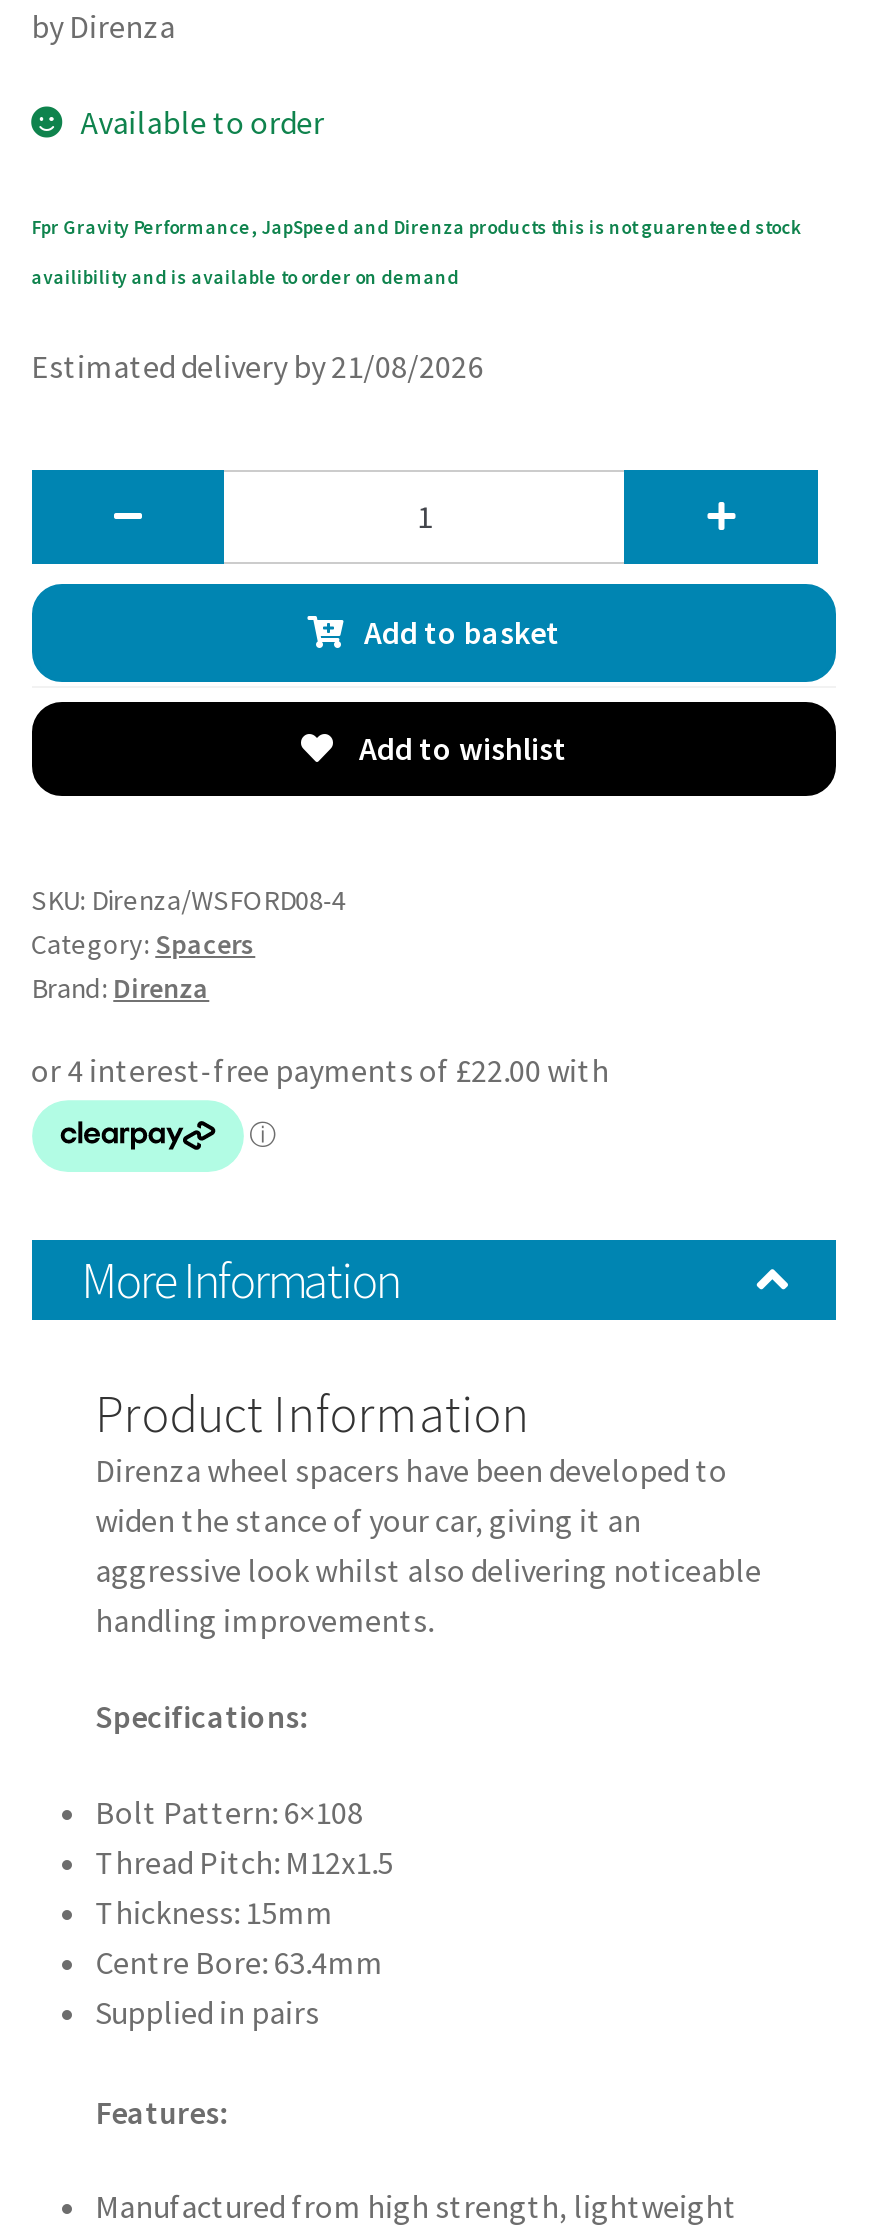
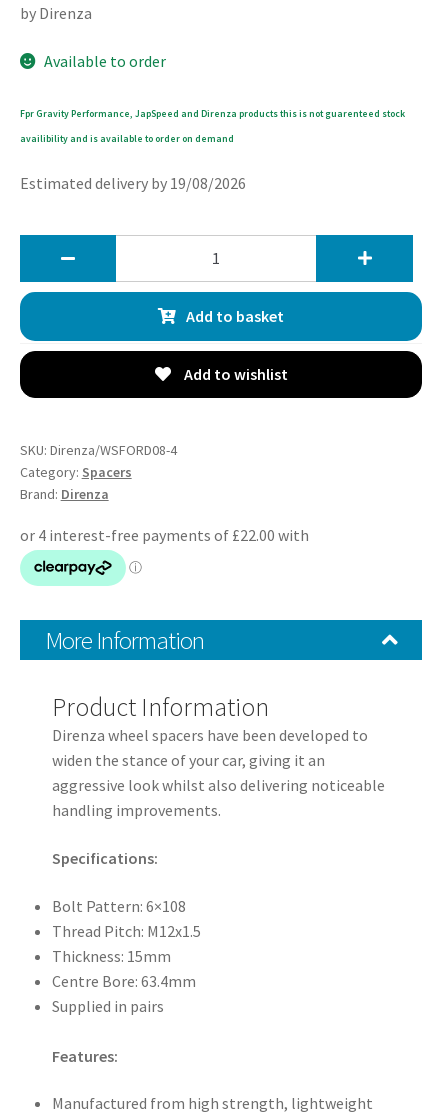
[31,346,483,386] Estimated delivery by 21/08/2026 -> [20,173,246,193] Estimated delivery by 19/08/2026

